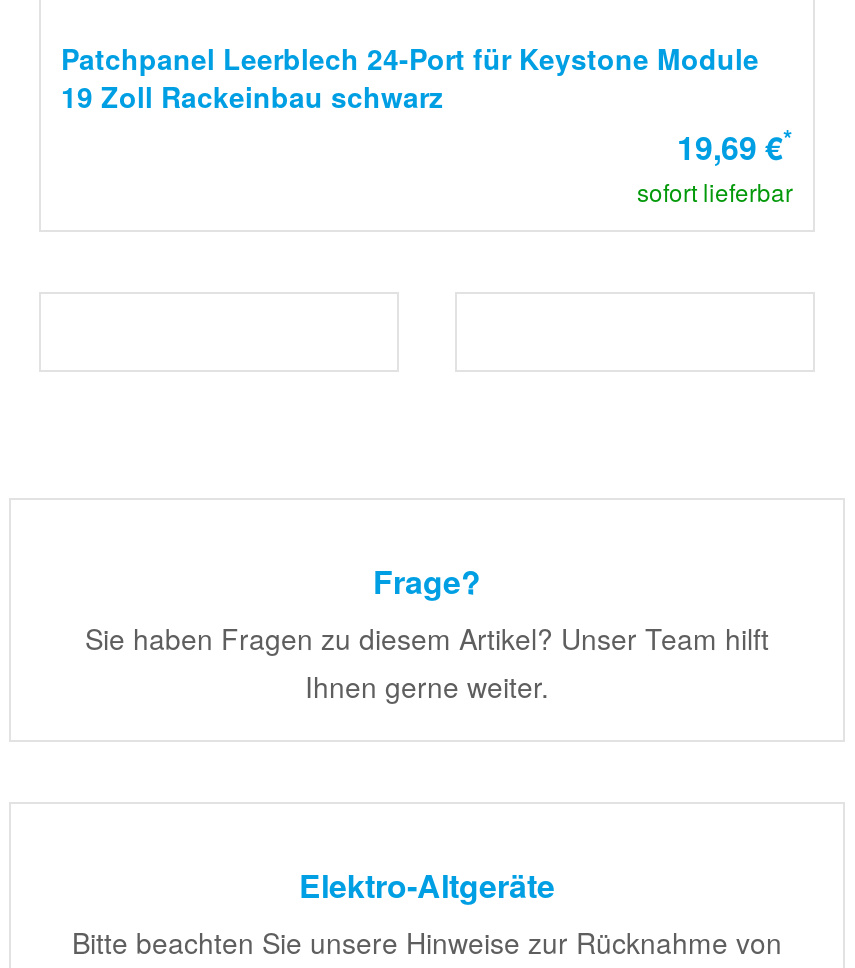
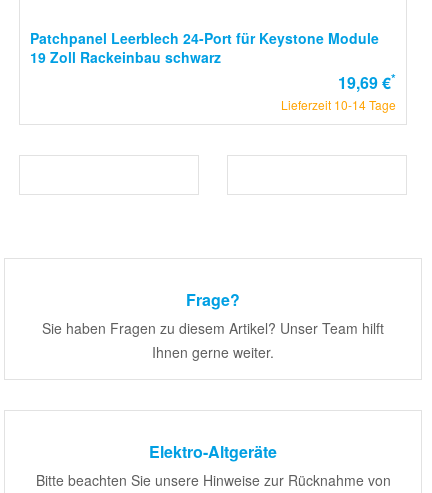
[637,174,793,208] sofort lieferbar -> [281,96,396,113] Lieferzeit 10-14 Tage

